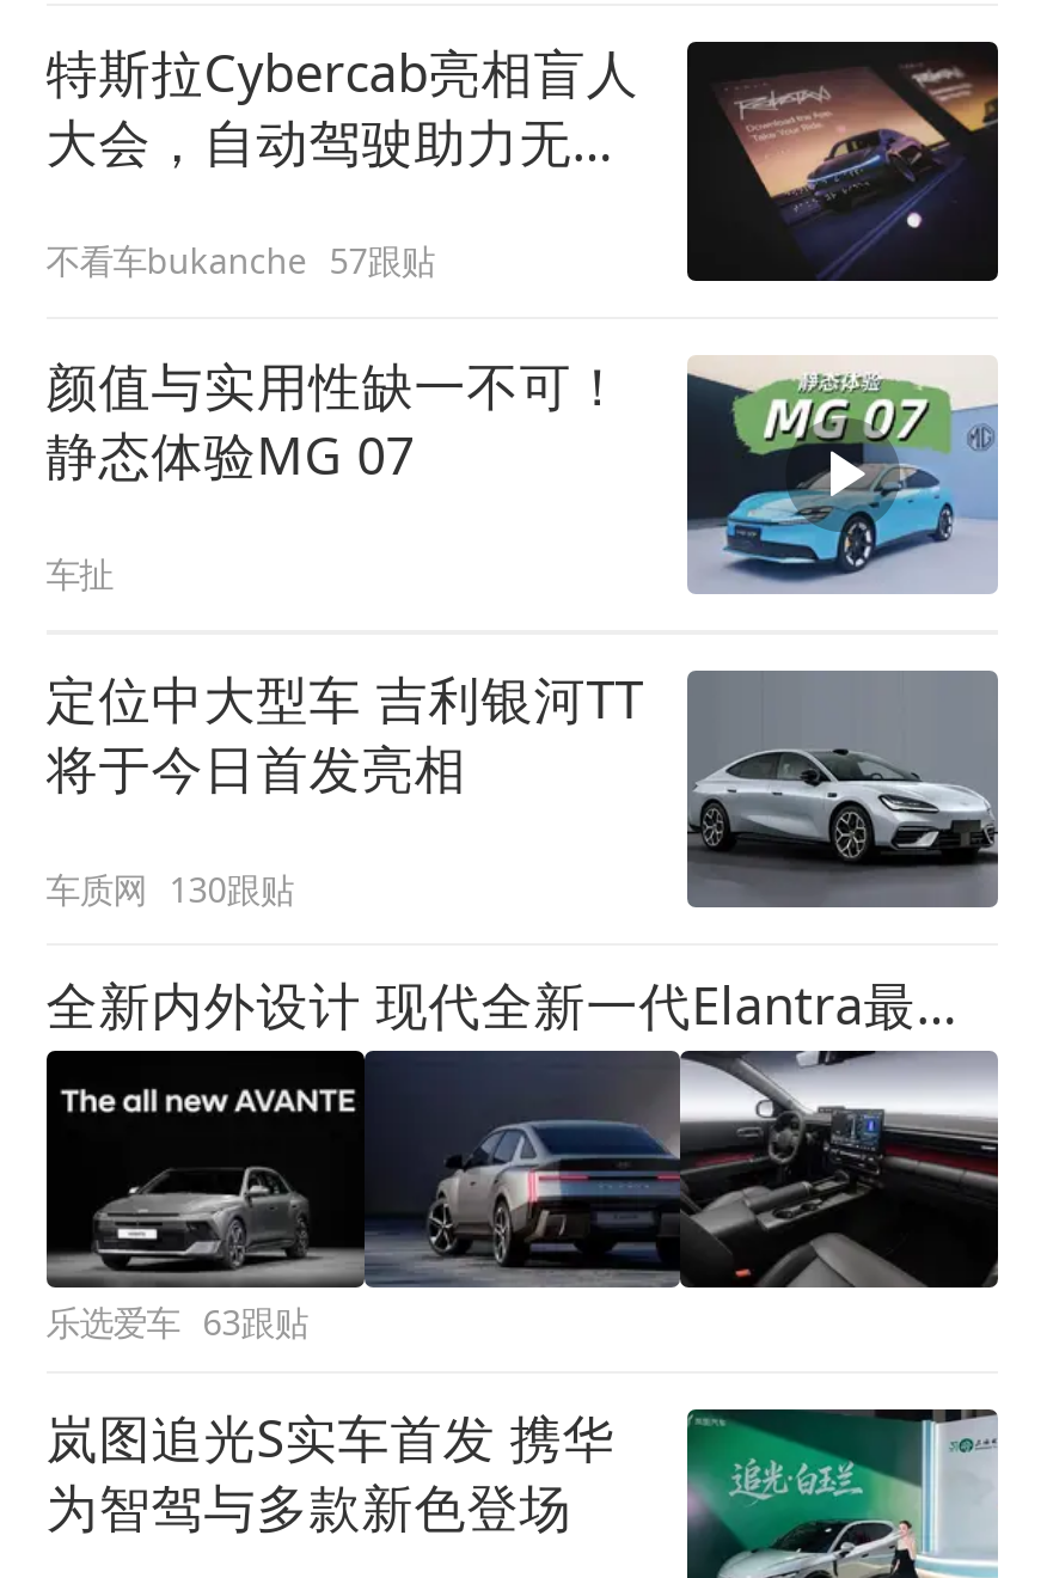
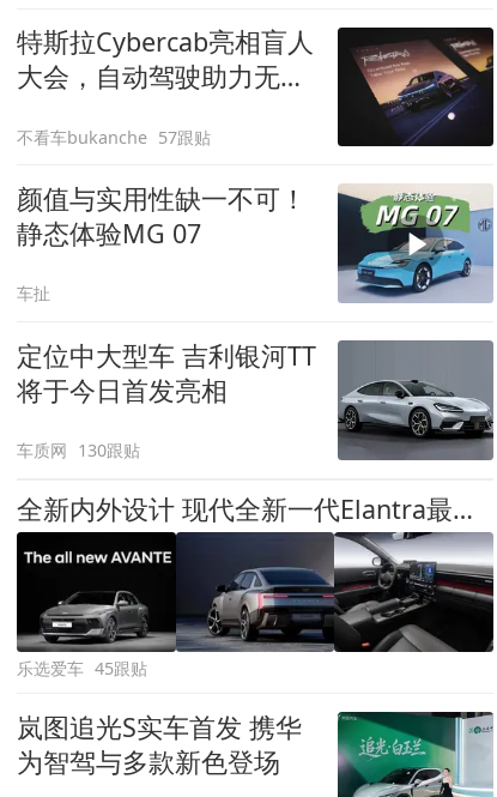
[46,1299,308,1345] 乐选爱车 63跟贴 -> [16,657,148,680] 乐选爱车 45跟贴

